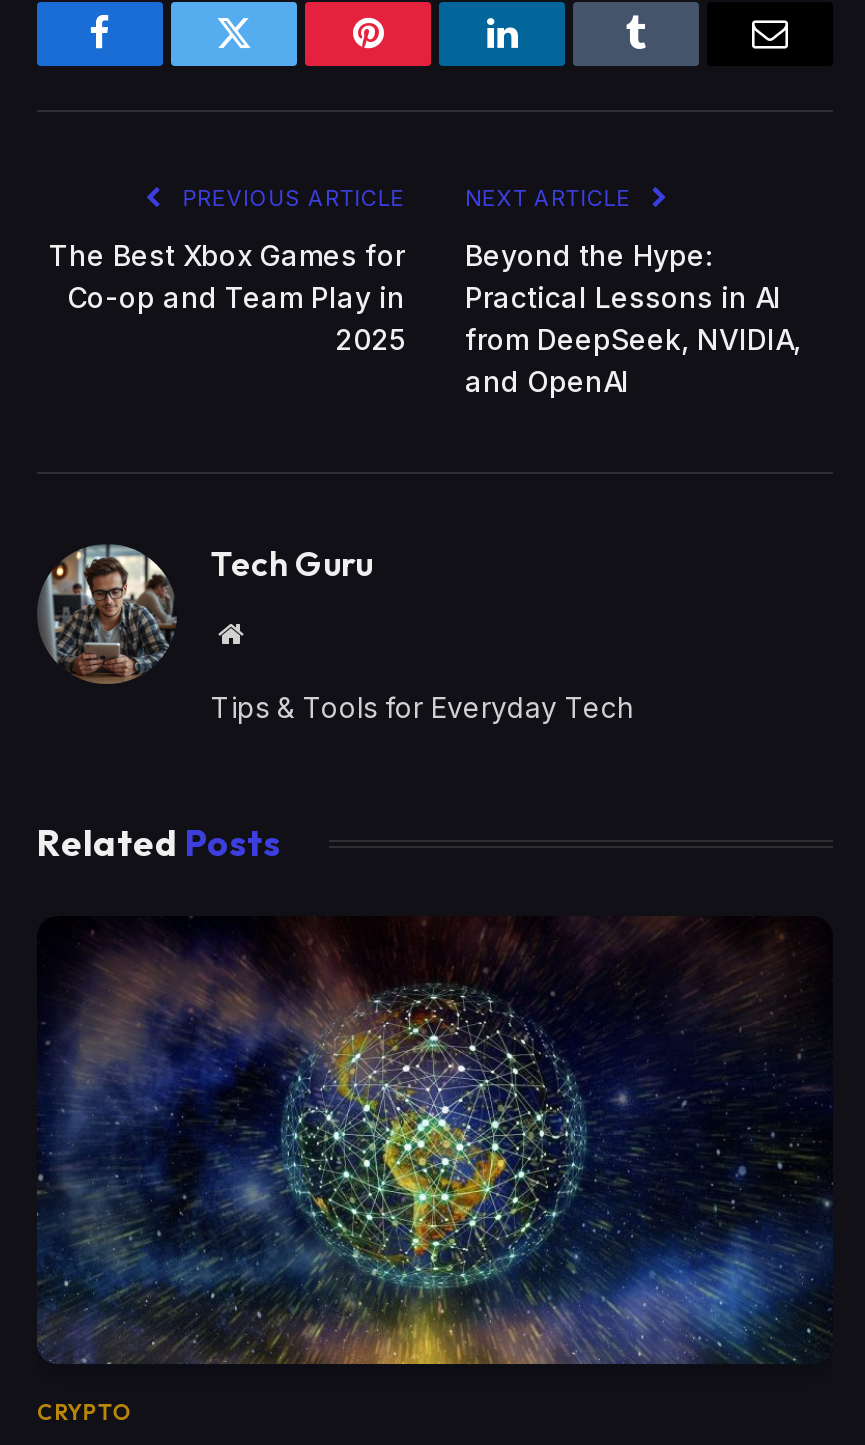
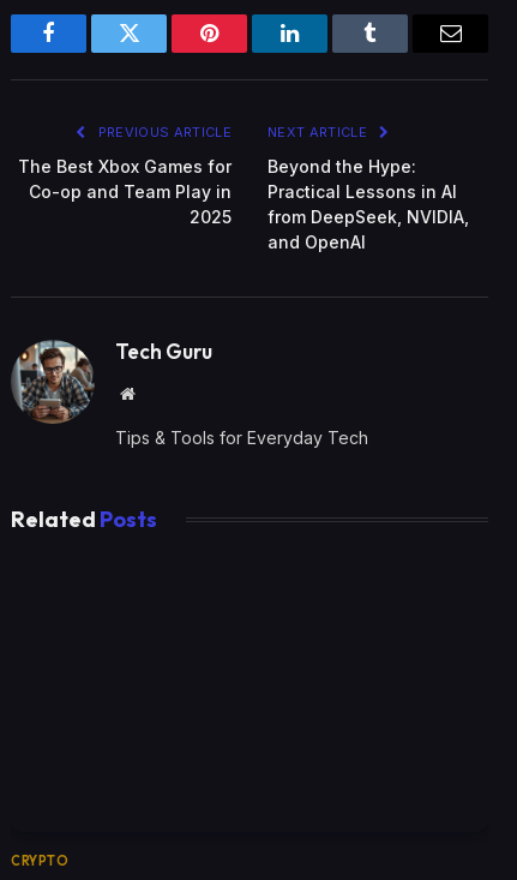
[37,918,833,1366] [image] -> none

